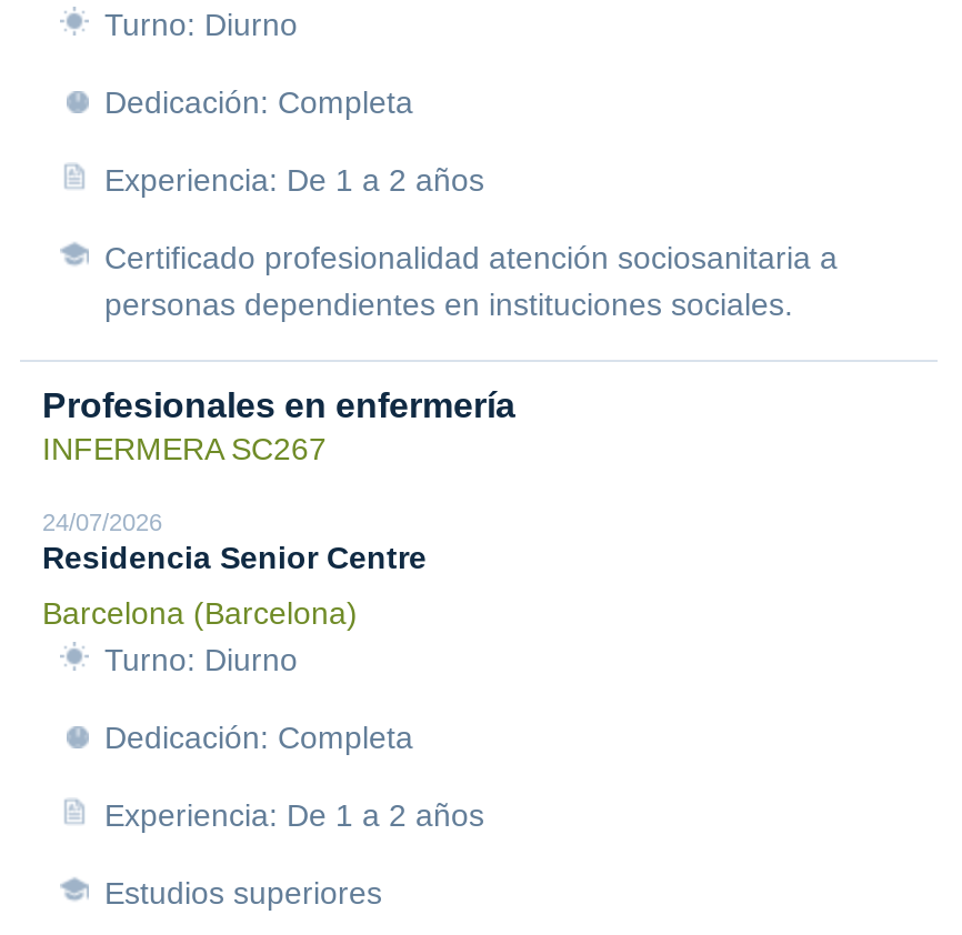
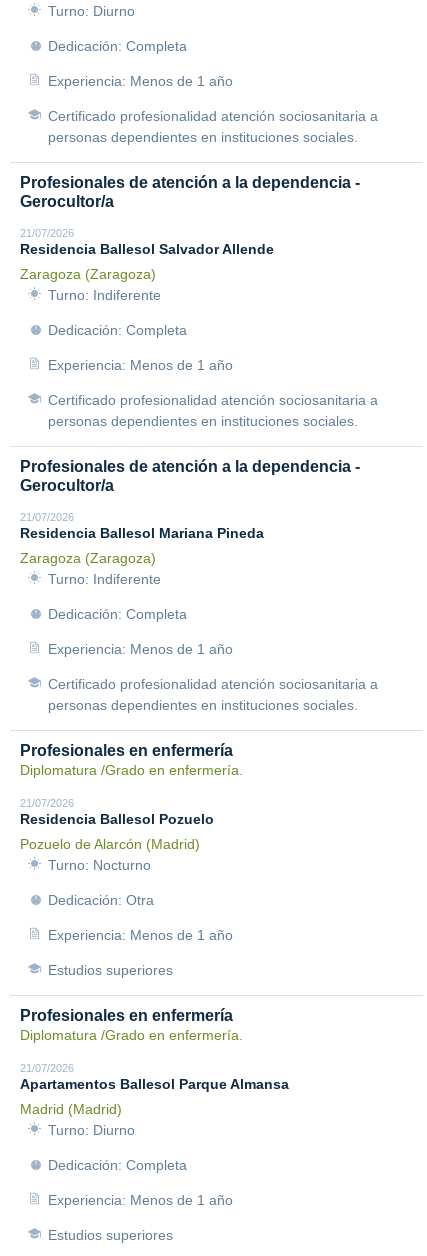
[104,162,484,198] Experiencia: De 1 a 2 años -> [20,73,378,657] Experiencia: Menos de 1 año | Certificado profesionalidad atención sociosanitaria a | personas dependientes en instituciones sociales. | Profesionales de atención a la dependencia - | Gerocultor/a | 21/07/2026 | Residencia Ballesol Salvador Allende | Zaragoza (Zaragoza) | Turno: Indiferente | Dedicación: Completa | Experiencia: Menos de 1 año | Certificado profesionalidad atención sociosanitaria a | personas dependientes en instituciones sociales. | Profesionales de atención a la dependencia - | Gerocultor/a | 21/07/2026 | Residencia Ballesol Mariana Pineda | Zaragoza (Zaragoza) | Turno: Indiferente | Dedicación: Completa | Experiencia: Menos de 1 año
[42,431,427,631] INFERMERA SC267 | 24/07/2026 | Residencia Senior Centre | Barcelona (Barcelona) -> [20,762,289,1117] Diplomatura /Grado en enfermería. | 21/07/2026 | Residencia Ballesol Pozuelo | Pozuelo de Alarcón (Madrid) | Turno: Nocturno | Dedicación: Otra | Experiencia: Menos de 1 año | Estudios superiores | Profesionales en enfermería | Diplomatura /Grado en enfermería. | 21/07/2026 | Apartamentos Ballesol Parque Almansa | Madrid (Madrid)
[104,797,484,833] Experiencia: De 1 a 2 años -> [48,1192,233,1208] Experiencia: Menos de 1 año

